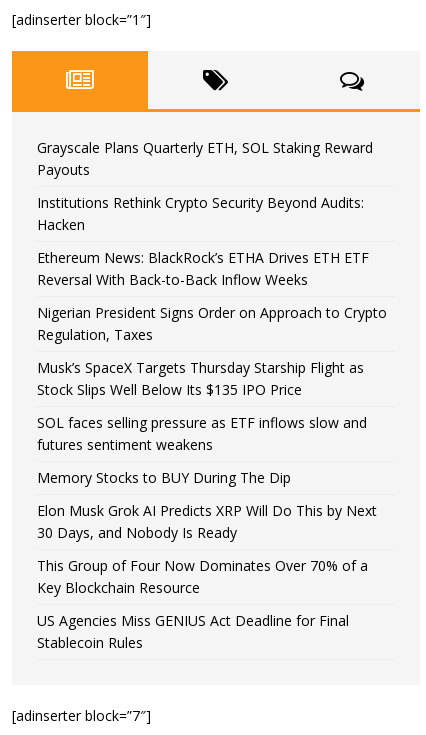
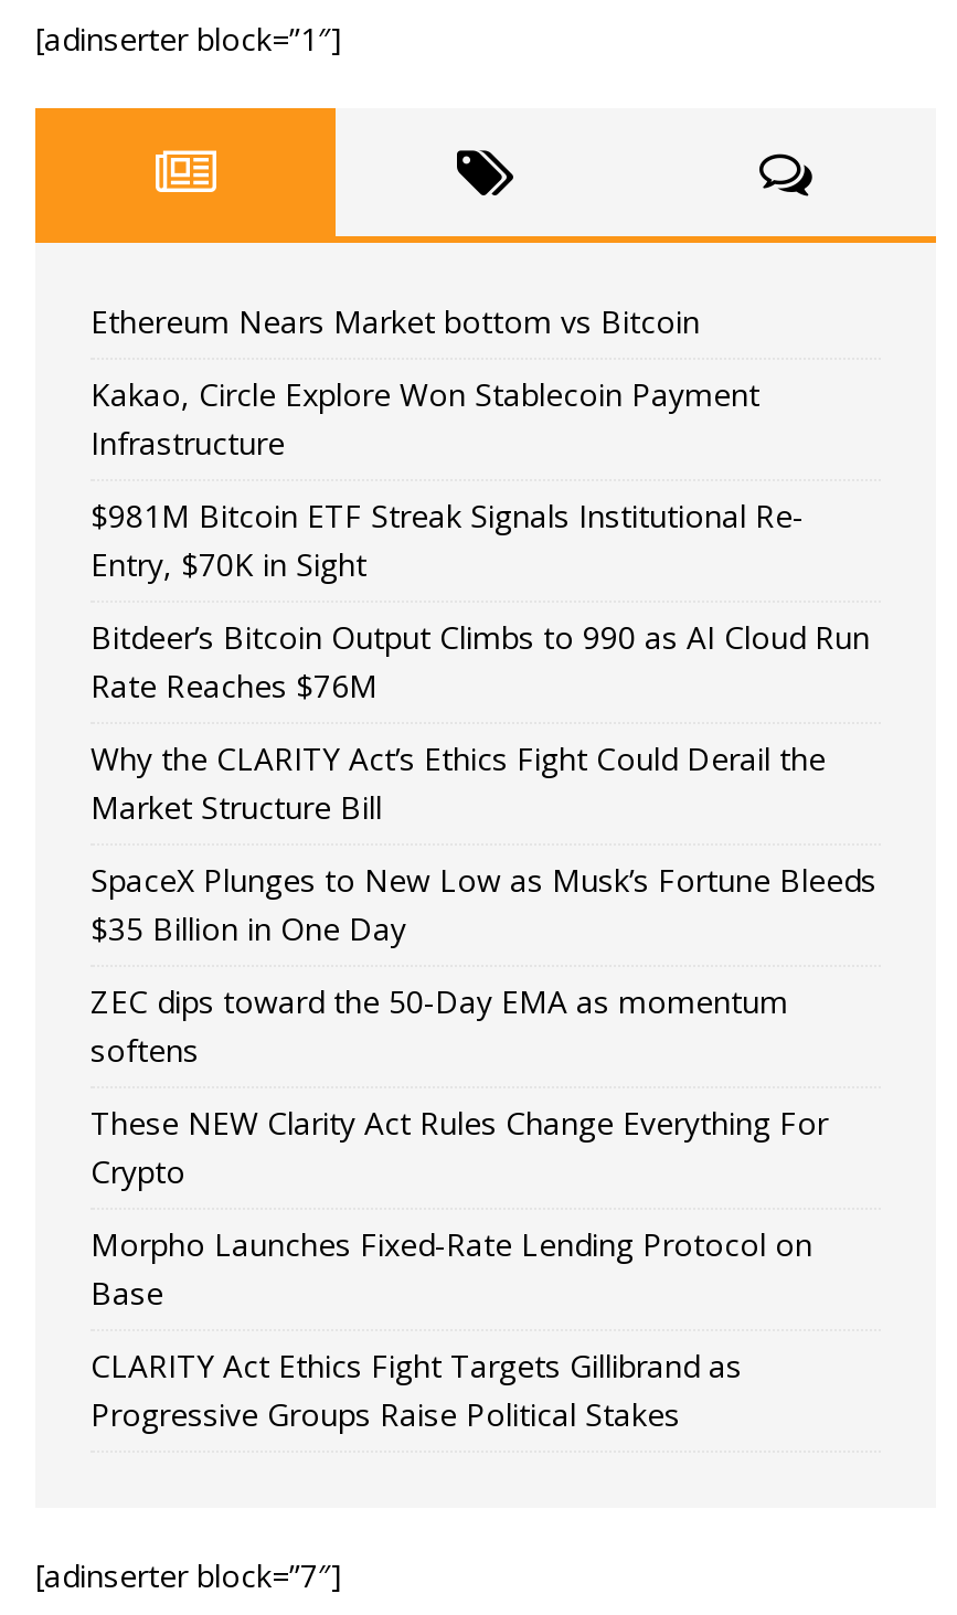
[37,138,373,179] Grayscale Plans Quarterly ETH, SOL Staking Reward | Payouts -> [91,300,700,342] Ethereum Nears Market bottom vs Bitcoin
[37,193,364,234] Institutions Rethink Crypto Security Beyond Audits: | Hacken -> [91,373,759,463] Kakao, Circle Explore Won Stablecoin Payment | Infrastructure
[37,248,369,289] Ethereum News: BlackRock’s ETHA Drives ETH ETF | Reversal With Back-to-Back Inflow Weeks -> [91,494,804,585] $981M Bitcoin ETF Streak Signals Institutional Re- | Entry, $70K in Sight
[37,303,387,344] Nigerian President Signs Order on Approach to Crypto | Regulation, Taxes -> [91,616,870,706] Bitdeer’s Bitcoin Output Climbs to 990 as AI Cloud Run | Rate Reaches $76M
[37,358,364,399] Musk’s SpaceX Targets Thursday Starship Flight as | Stock Slips Well Below Its $135 IPO Price -> [91,737,826,827] Why the CLARITY Act’s Ethics Fight Could Derail the | Market Structure Bill
[37,413,367,454] SOL faces selling pressure as ETF inflows slow and | futures sentiment weakens -> [91,858,876,949] SpaceX Plunges to New Low as Musk’s Fortune Bleeds | $35 Billion in One Day
[37,468,291,487] Memory Stocks to BUY During The Dip -> [91,980,788,1070] ZEC dips toward the 50-Day EMA as momentum | softens
[37,501,377,542] Elon Musk Grok AI Predicts XRP Will Do This by Next | 30 Days, and Nobody Is Ready -> [91,1101,828,1192] These NEW Clarity Act Rules Change Everything For | Crypto
[37,556,368,597] This Group of Four Now Dominates Over 70% of a | Key Blockchain Resource -> [91,1223,812,1313] Morpho Launches Fixed-Rate Lending Protocol on | Base
[37,611,349,652] US Agencies Miss GENIUS Act Deadline for Final | Stablecoin Rules -> [91,1344,742,1435] CLARITY Act Ethics Fight Targets Gillibrand as | Progressive Groups Raise Political Stakes

